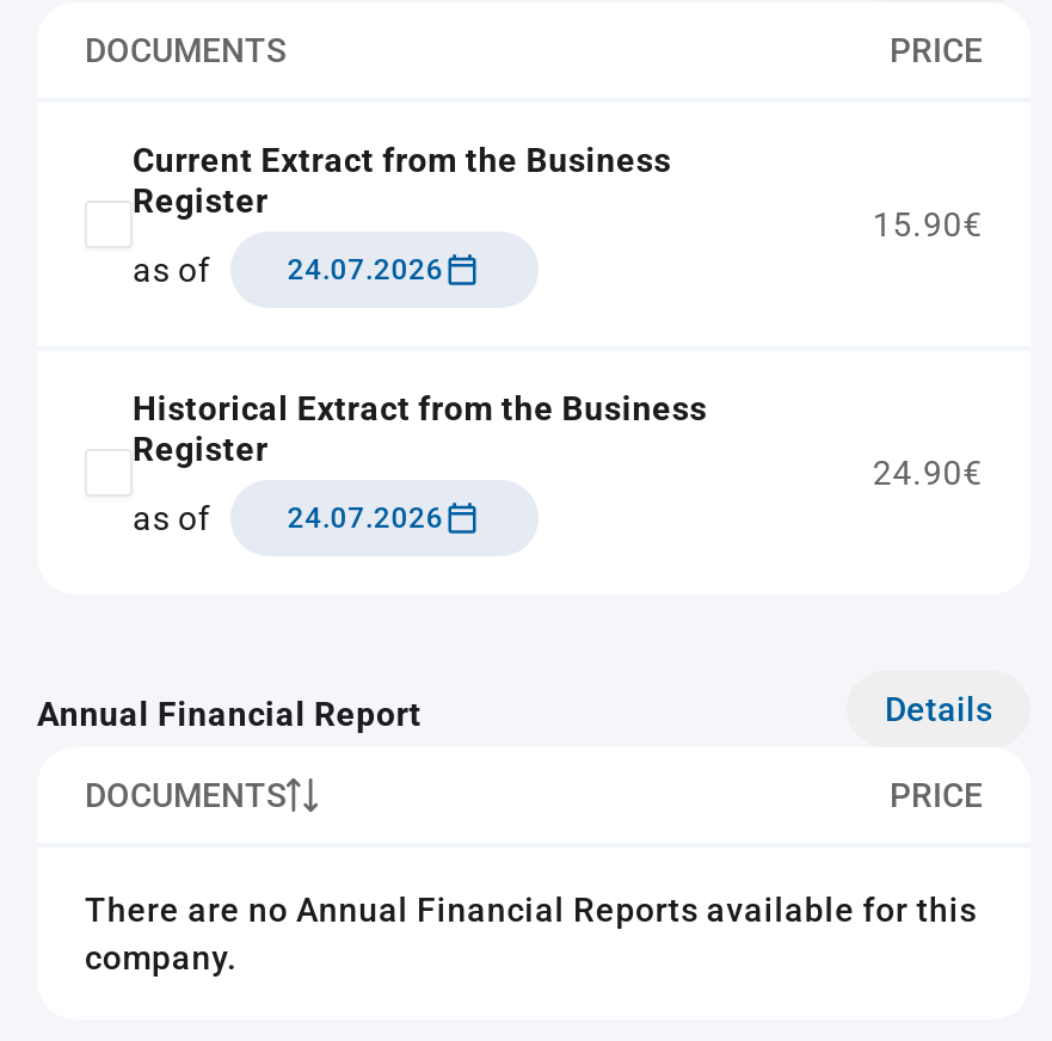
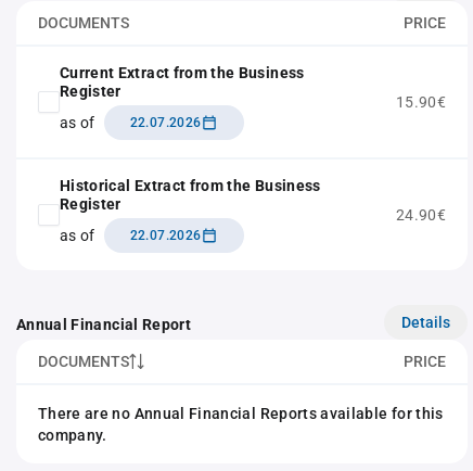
[287,253,443,287] 24.07.2026 -> [130,115,201,130] 22.07.2026
[287,501,443,535] 24.07.2026 -> [130,228,201,243] 22.07.2026

